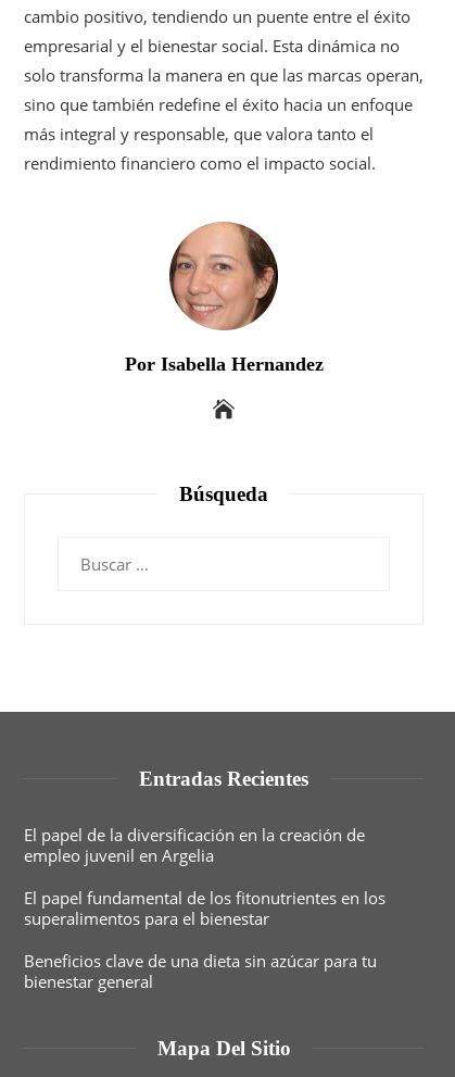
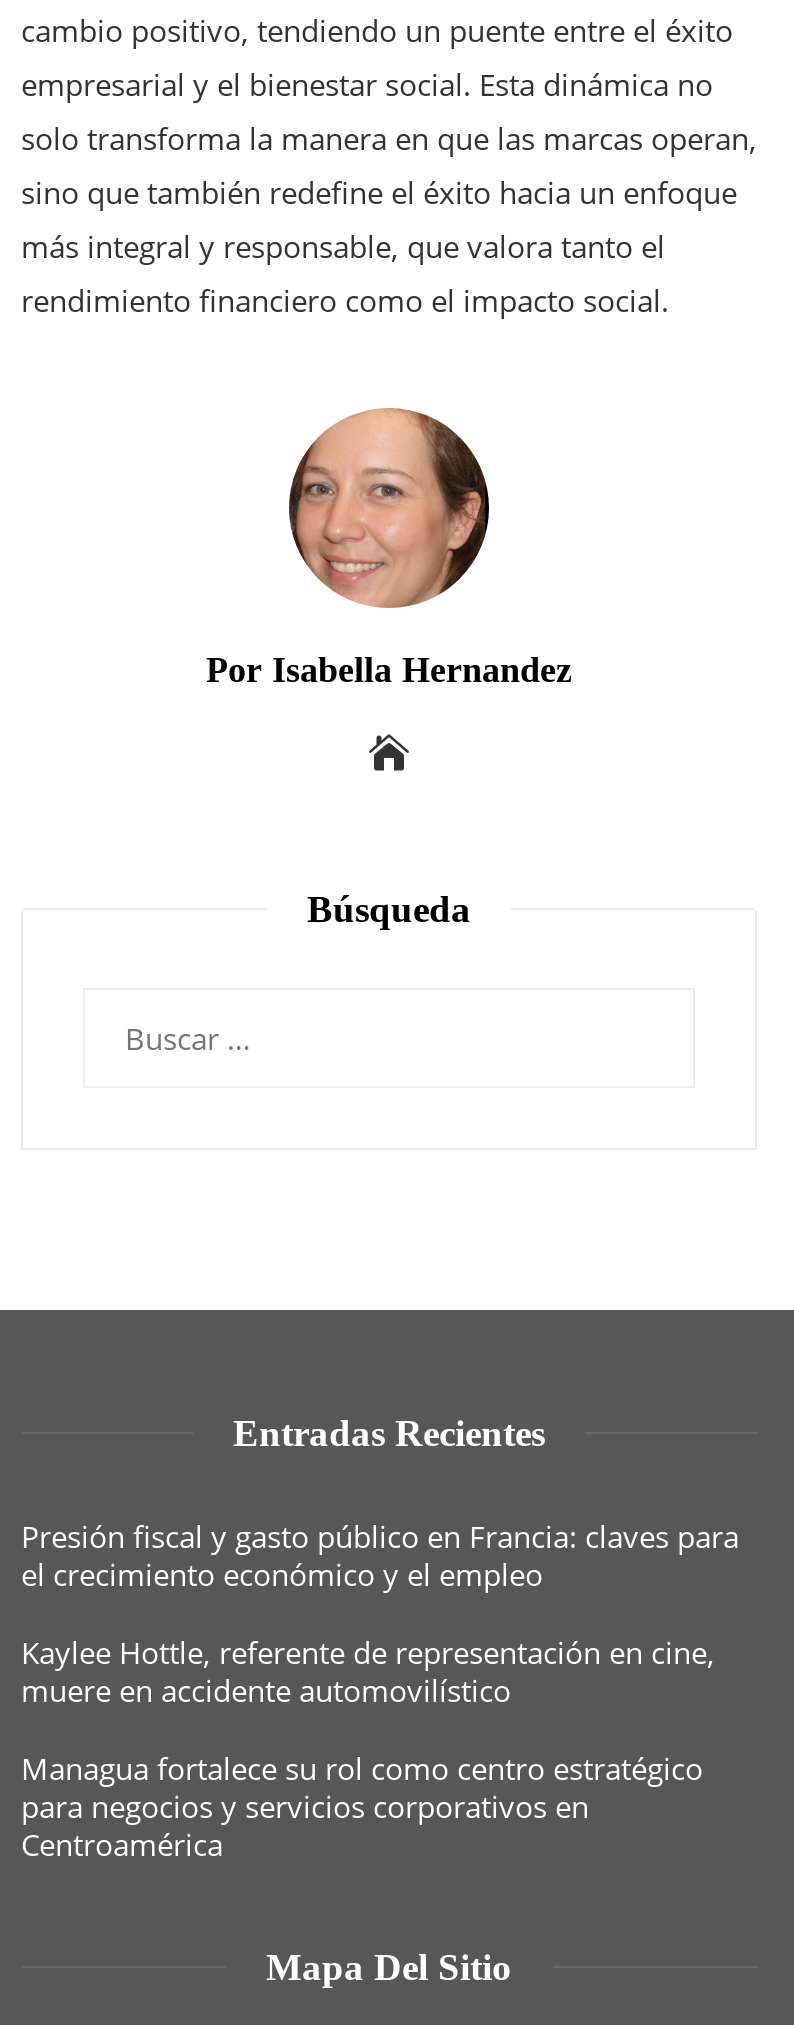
[24,823,365,866] El papel de la diversificación en la creación de | empleo juvenil en Argelia -> [21,1515,739,1593] Presión fiscal y gasto público en Francia: claves para | el crecimiento económico y el empleo
[24,886,386,929] El papel fundamental de los fitonutrientes en los | superalimentos para el bienestar -> [21,1631,715,1709] Kaylee Hottle, referente de representación en cine, | muere en accidente automovilístico
[24,949,377,992] Beneficios clave de una dieta sin azúcar para tu | bienestar general -> [21,1747,703,1863] Managua fortalece su rol como centro estratégico | para negocios y servicios corporativos en | Centroamérica

